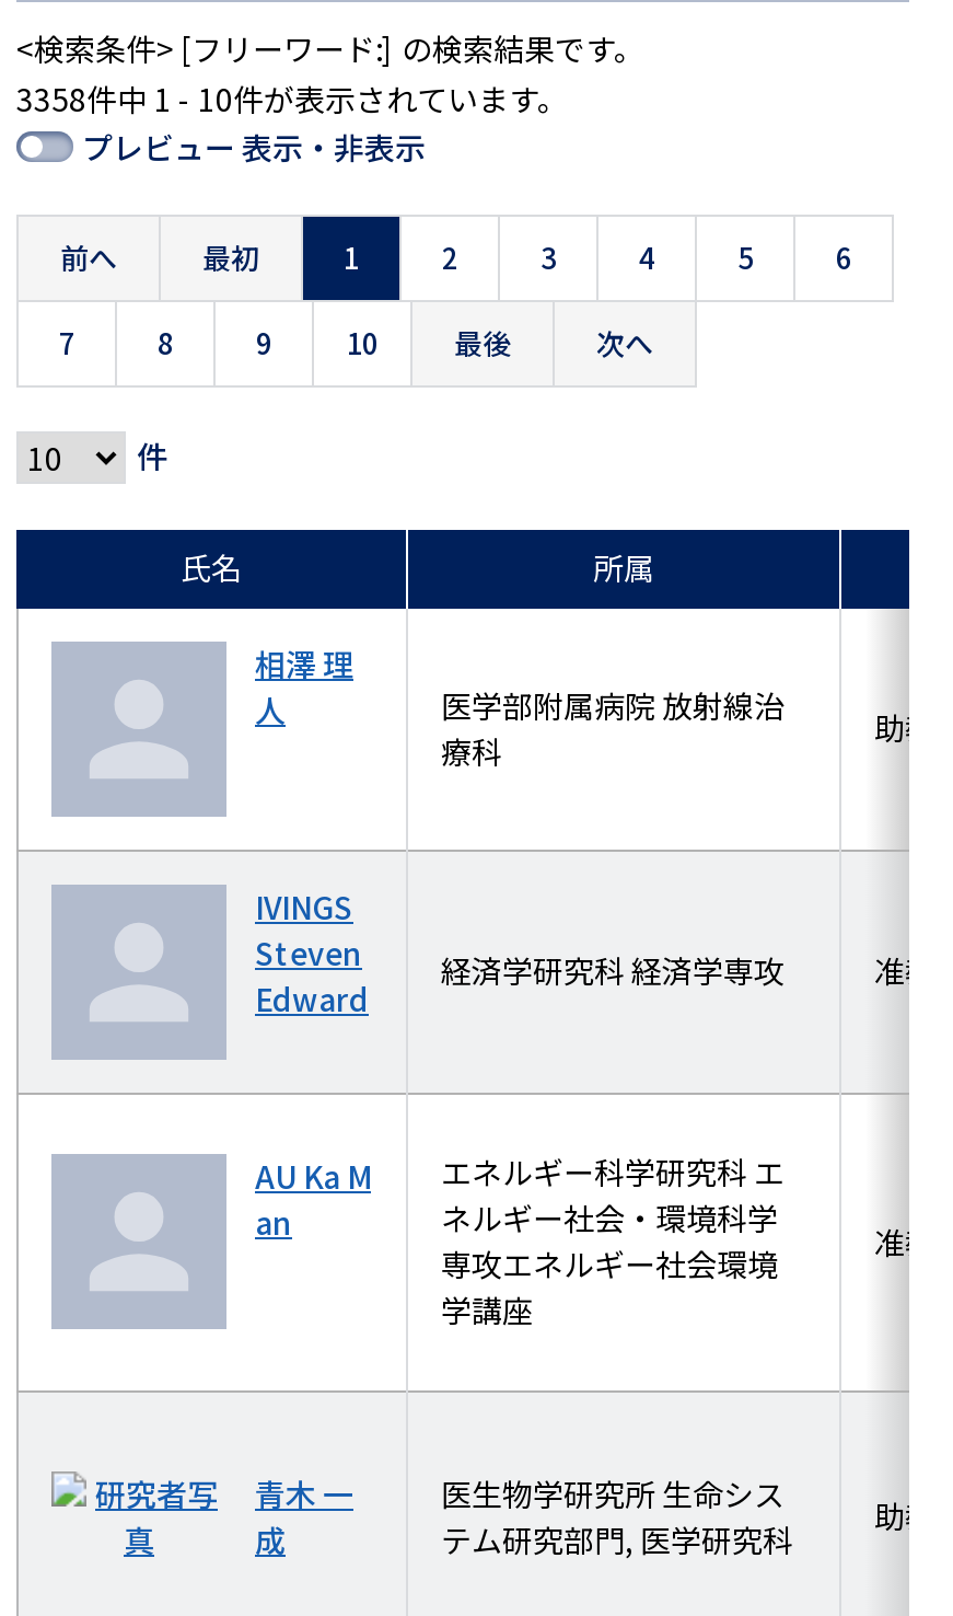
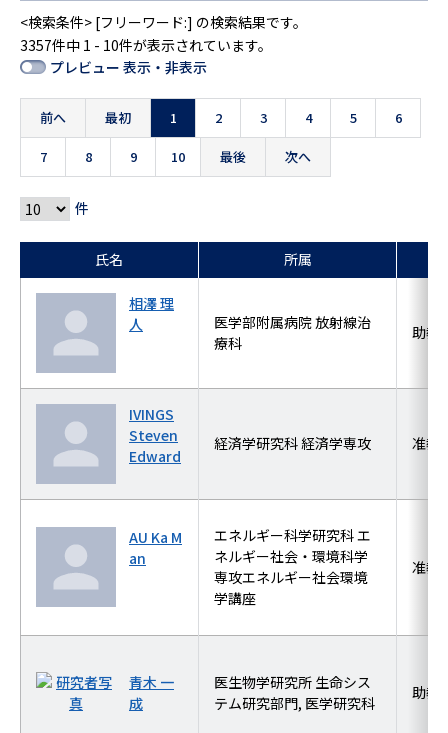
[16,76,568,120] 3358件中 1 - 10件が表示されています。 -> [20,35,272,55] 3357件中 1 - 10件が表示されています。

